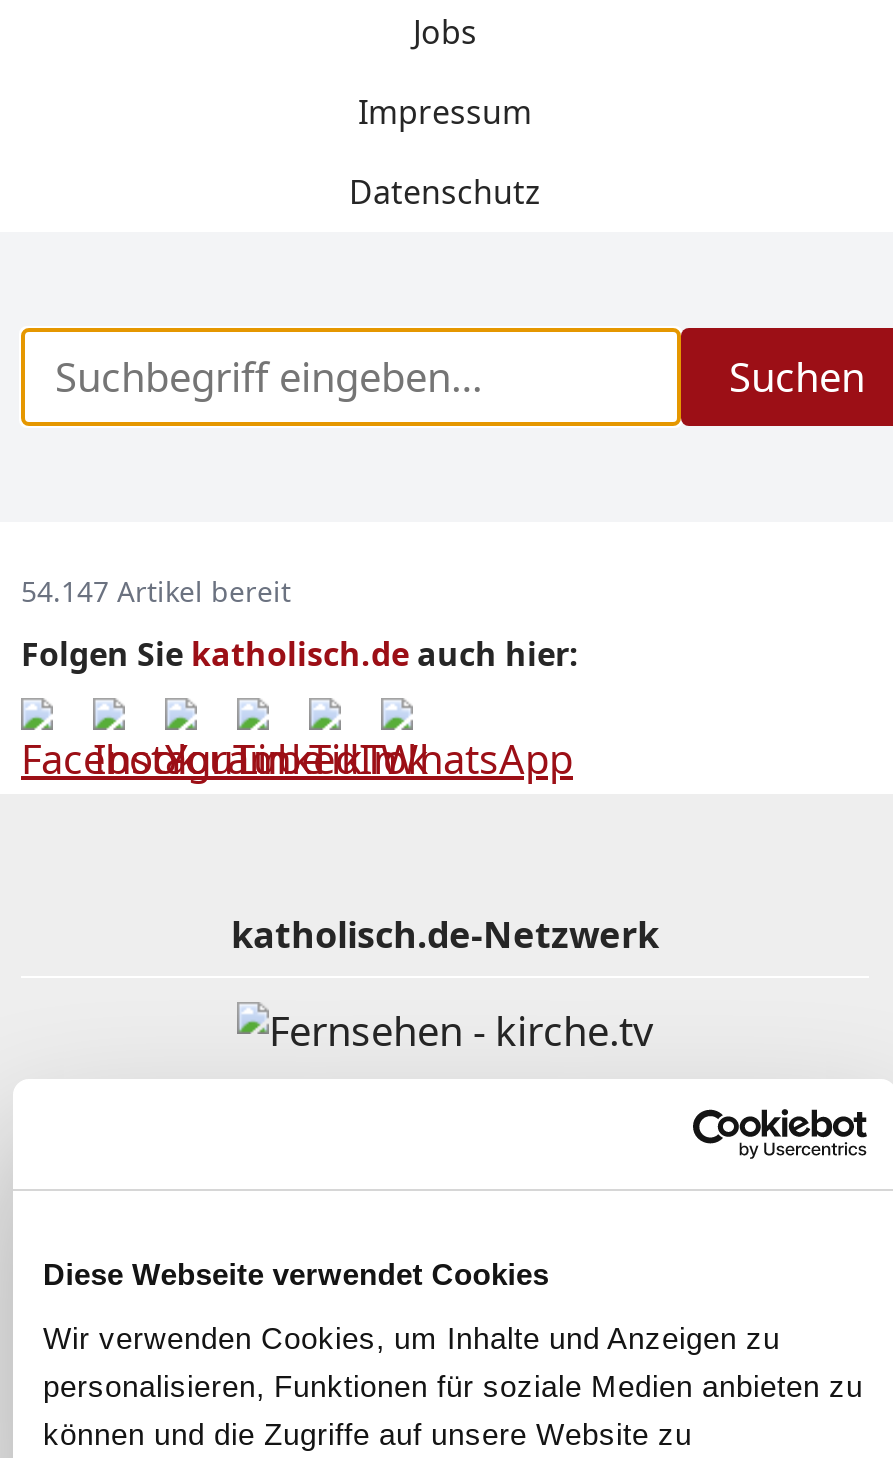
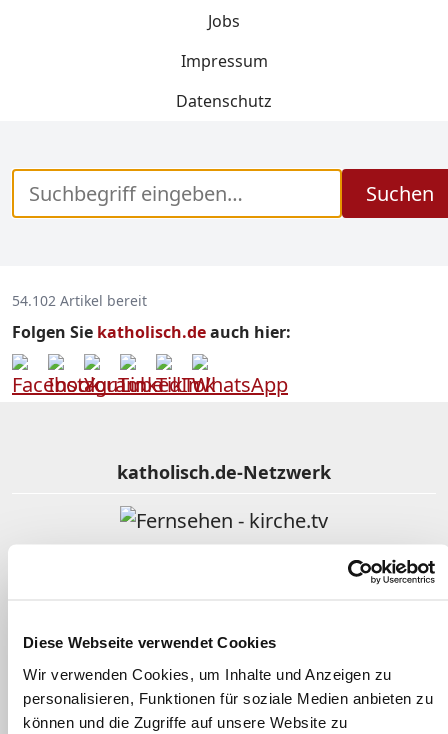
[21,572,291,610] 54.147 Artikel bereit -> [12,291,147,310] 54.102 Artikel bereit

